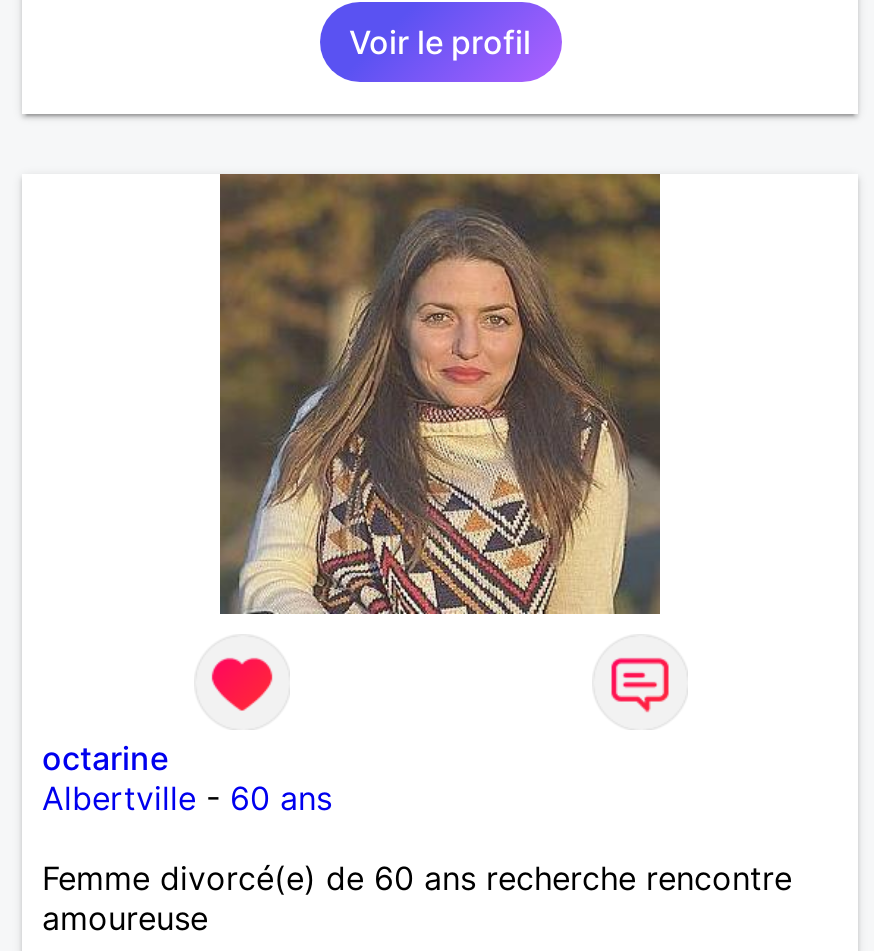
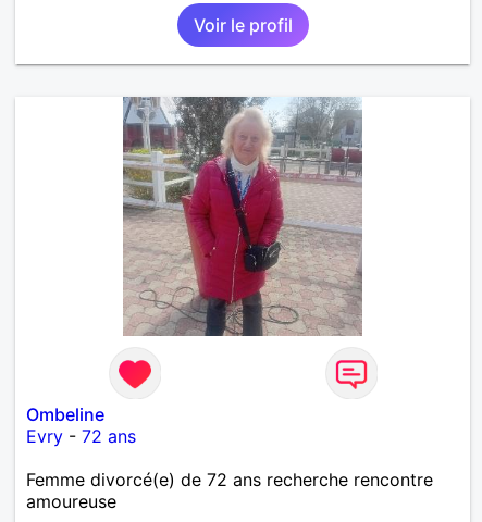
[218,172,662,616] [image] -> [122,97,363,337] [image]
[42,738,332,818] octarine | Albertville - 60 ans -> [26,403,136,447] Ombeline | Evry - 72 ans
[42,858,792,898] Femme divorcé(e) de 60 ans recherche rencontre -> [26,469,433,490] Femme divorcé(e) de 72 ans recherche rencontre

